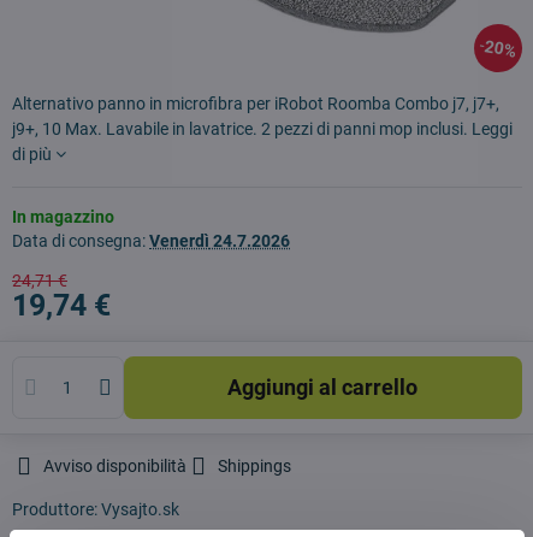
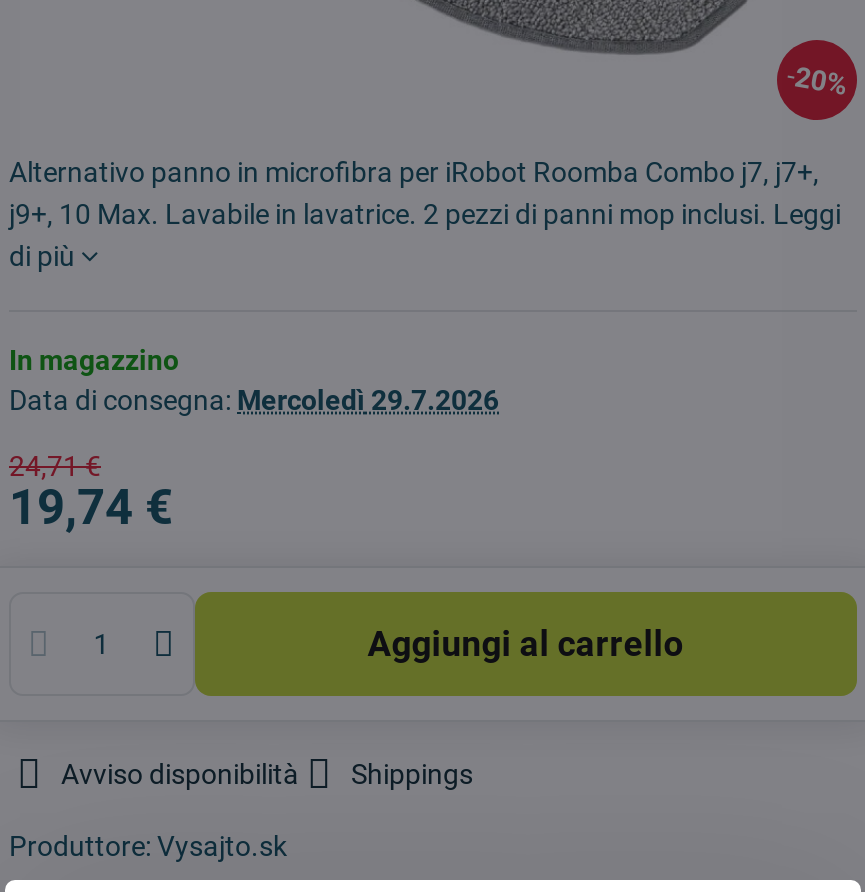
[12,231,290,250] Data di consegna: Venerdì 24.7.2026 -> [9,384,499,416] Data di consegna: Mercoledì 29.7.2026

